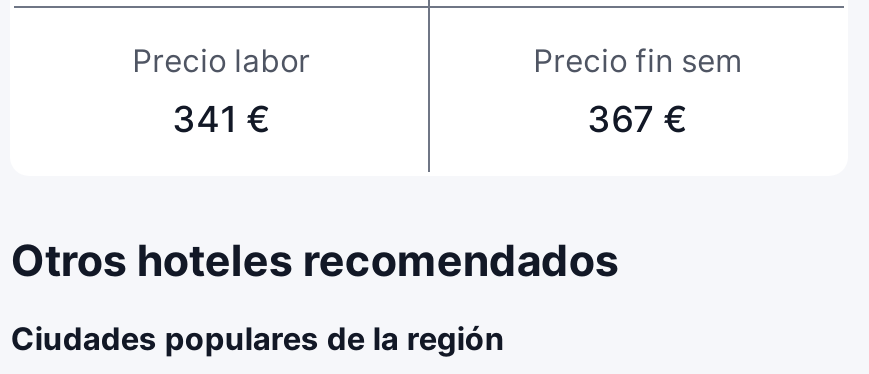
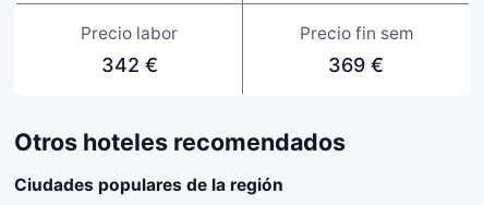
[172,97,270,139] 341 € -> [101,53,158,76] 342 €
[587,97,687,139] 367 € -> [328,53,384,76] 369 €

